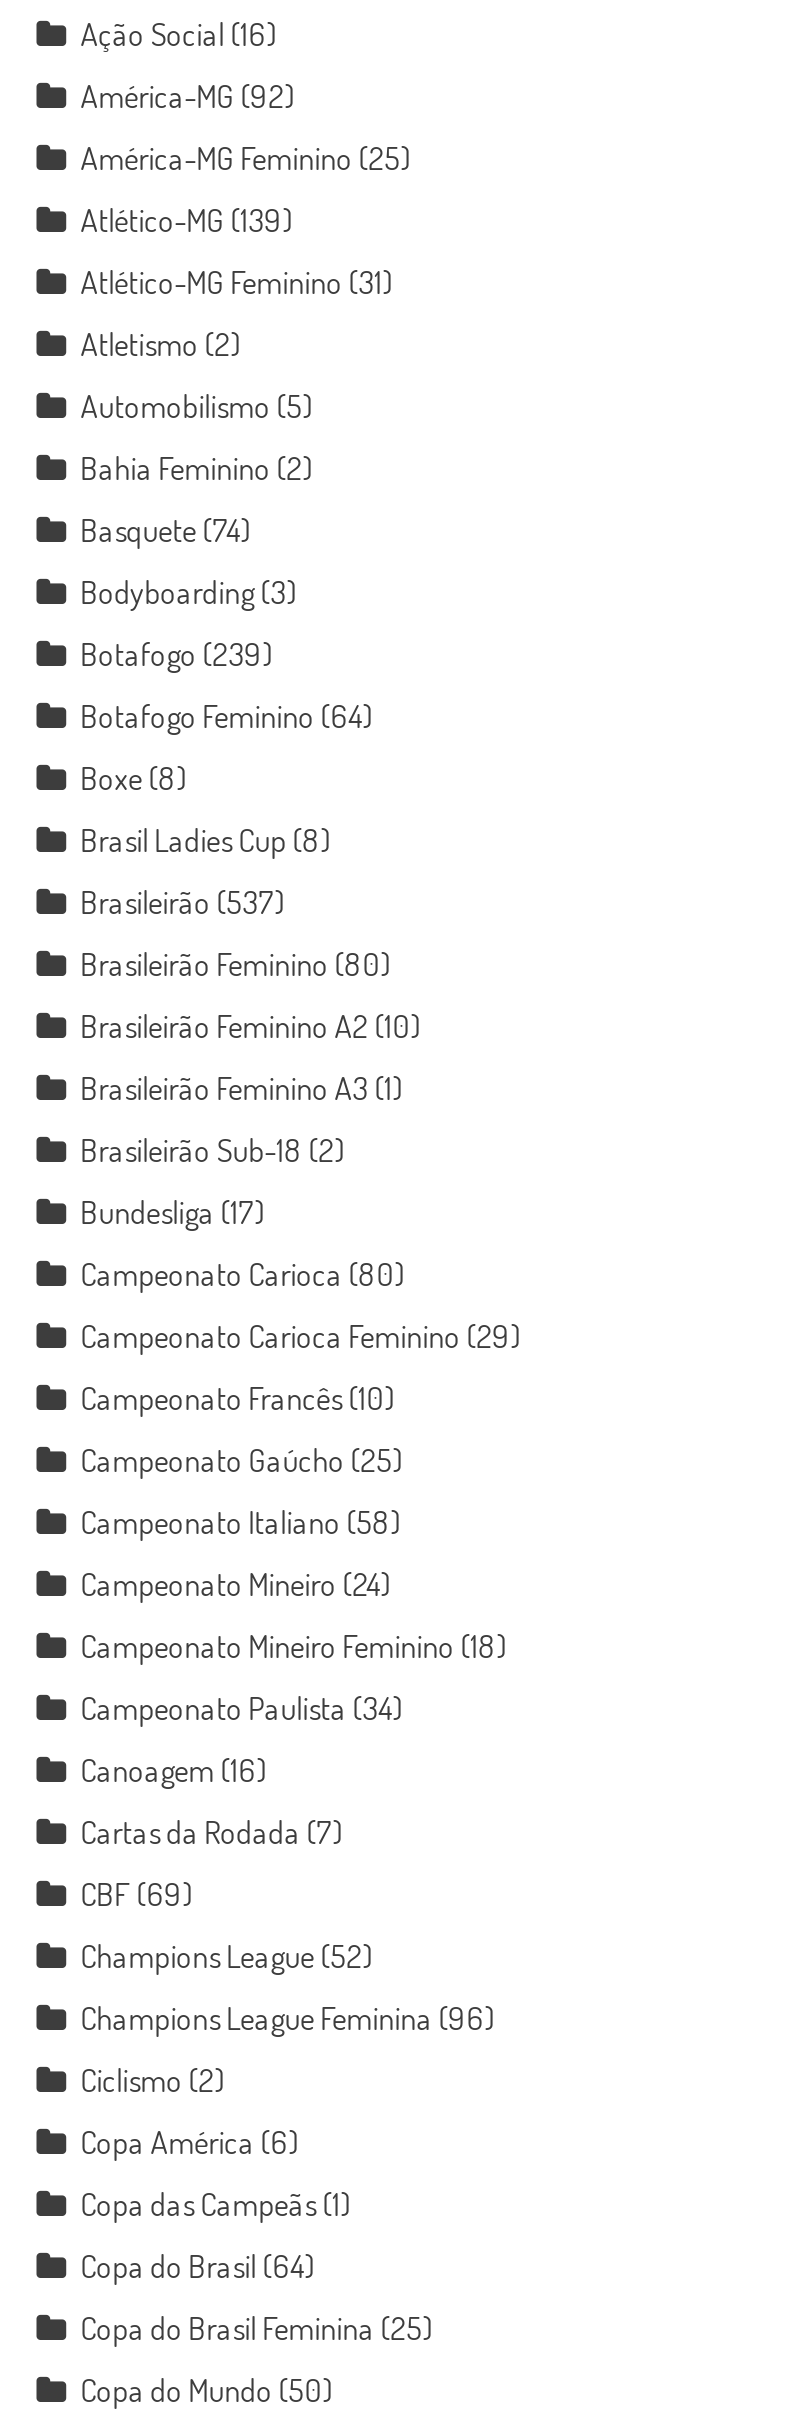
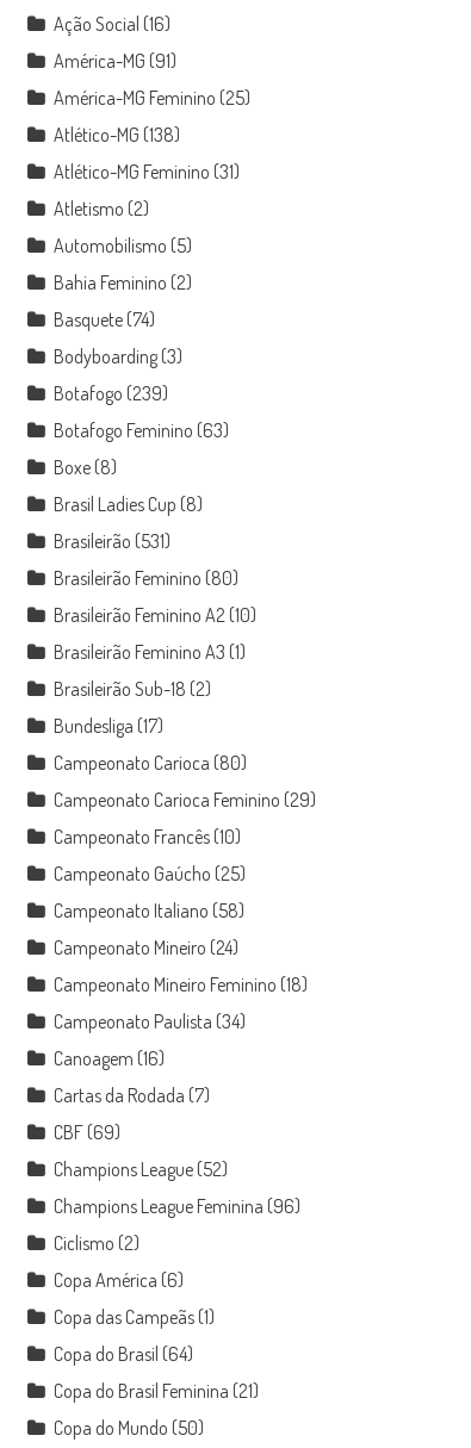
[80,75,294,115] América-MG (92) -> [53,49,176,73] América-MG (91)
[80,199,292,239] Atlético-MG (139) -> [53,123,180,147] Atlético-MG (138)
[80,695,372,735] Botafogo Feminino (64) -> [53,418,229,442] Botafogo Feminino (63)
[80,881,284,921] Brasileirão (537) -> [53,529,170,553] Brasileirão (531)
[80,2307,432,2347] Copa do Brasil Feminina (25) -> [53,1379,258,1403] Copa do Brasil Feminina (21)

